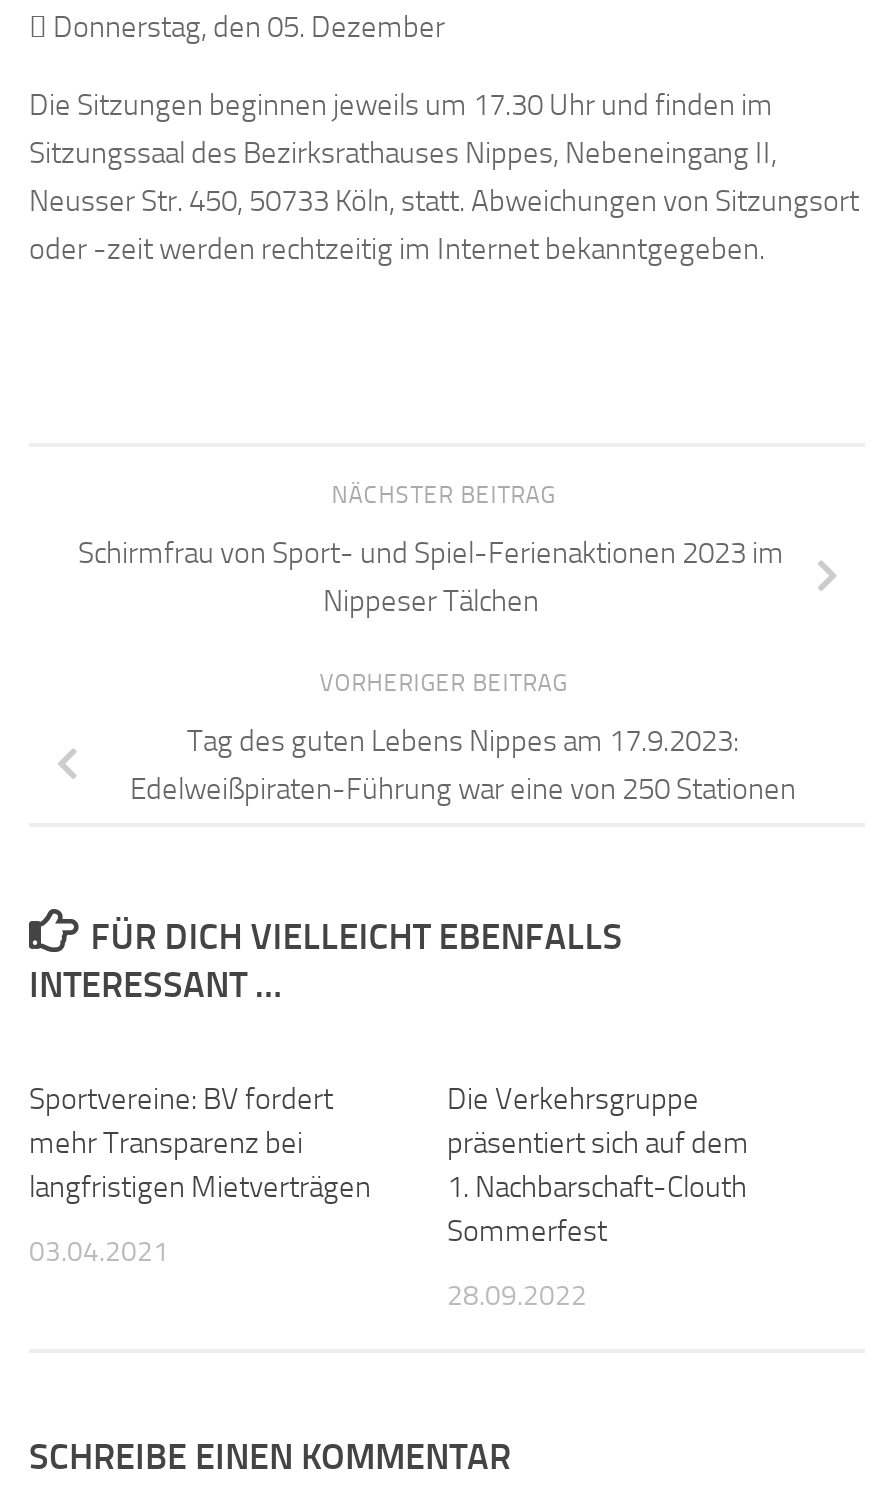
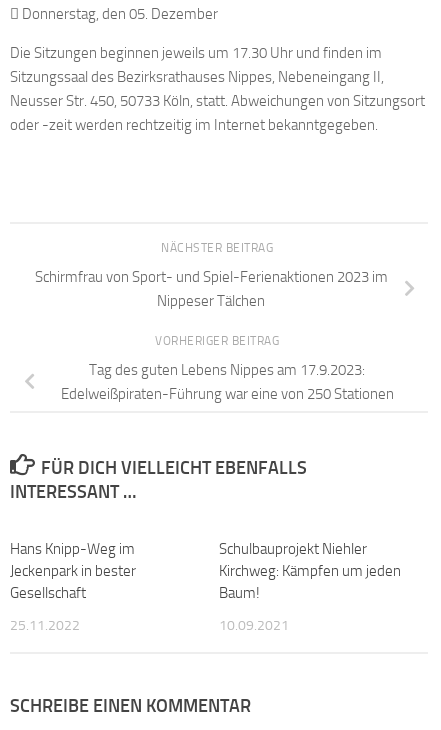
[29,1080,371,1204] Sportvereine: BV fordert | mehr Transparenz bei | langfristigen Mietverträgen -> [10,540,136,602] Hans Knipp-Weg im | Jeckenpark in bester | Gesellschaft
[447,1080,749,1248] Die Verkehrsgruppe | präsentiert sich auf dem | 1. Nachbarschaft-Clouth | Sommerfest -> [219,540,401,602] Schulbauprojekt Niehler | Kirchweg: Kämpfen um jeden | Baum!
[29,1234,169,1268] 03.04.2021 -> [10,617,80,634] 25.11.2022
[447,1278,587,1312] 28.09.2022 -> [219,617,289,634] 10.09.2021

